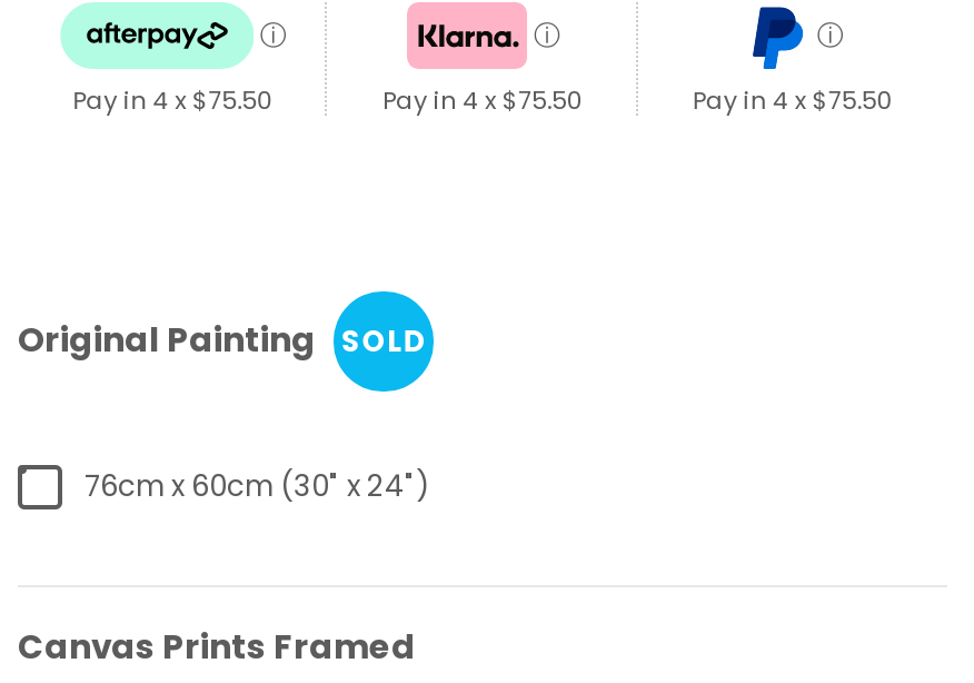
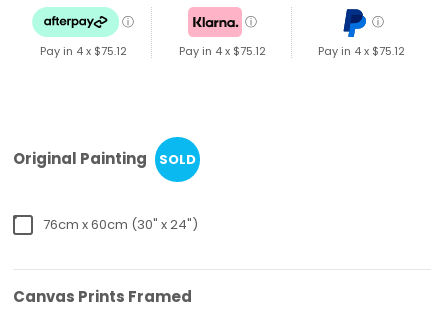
[73,81,275,117] Pay in 4 x $75.50 -> [40,43,127,59] Pay in 4 x $75.12
[382,81,585,117] Pay in 4 x $75.50 -> [179,43,266,59] Pay in 4 x $75.12
[692,81,895,117] Pay in 4 x $75.50 -> [318,43,405,59] Pay in 4 x $75.12

